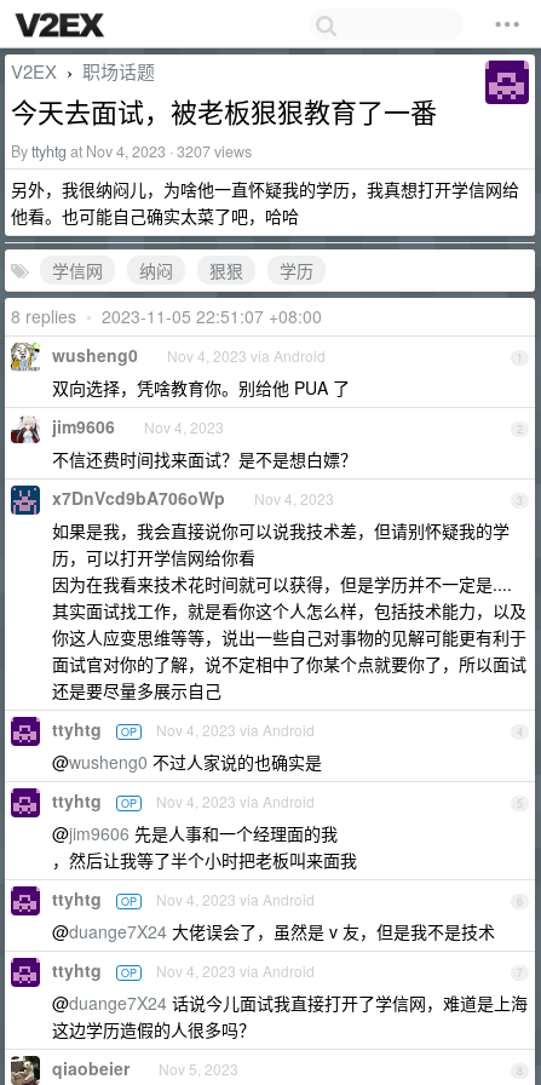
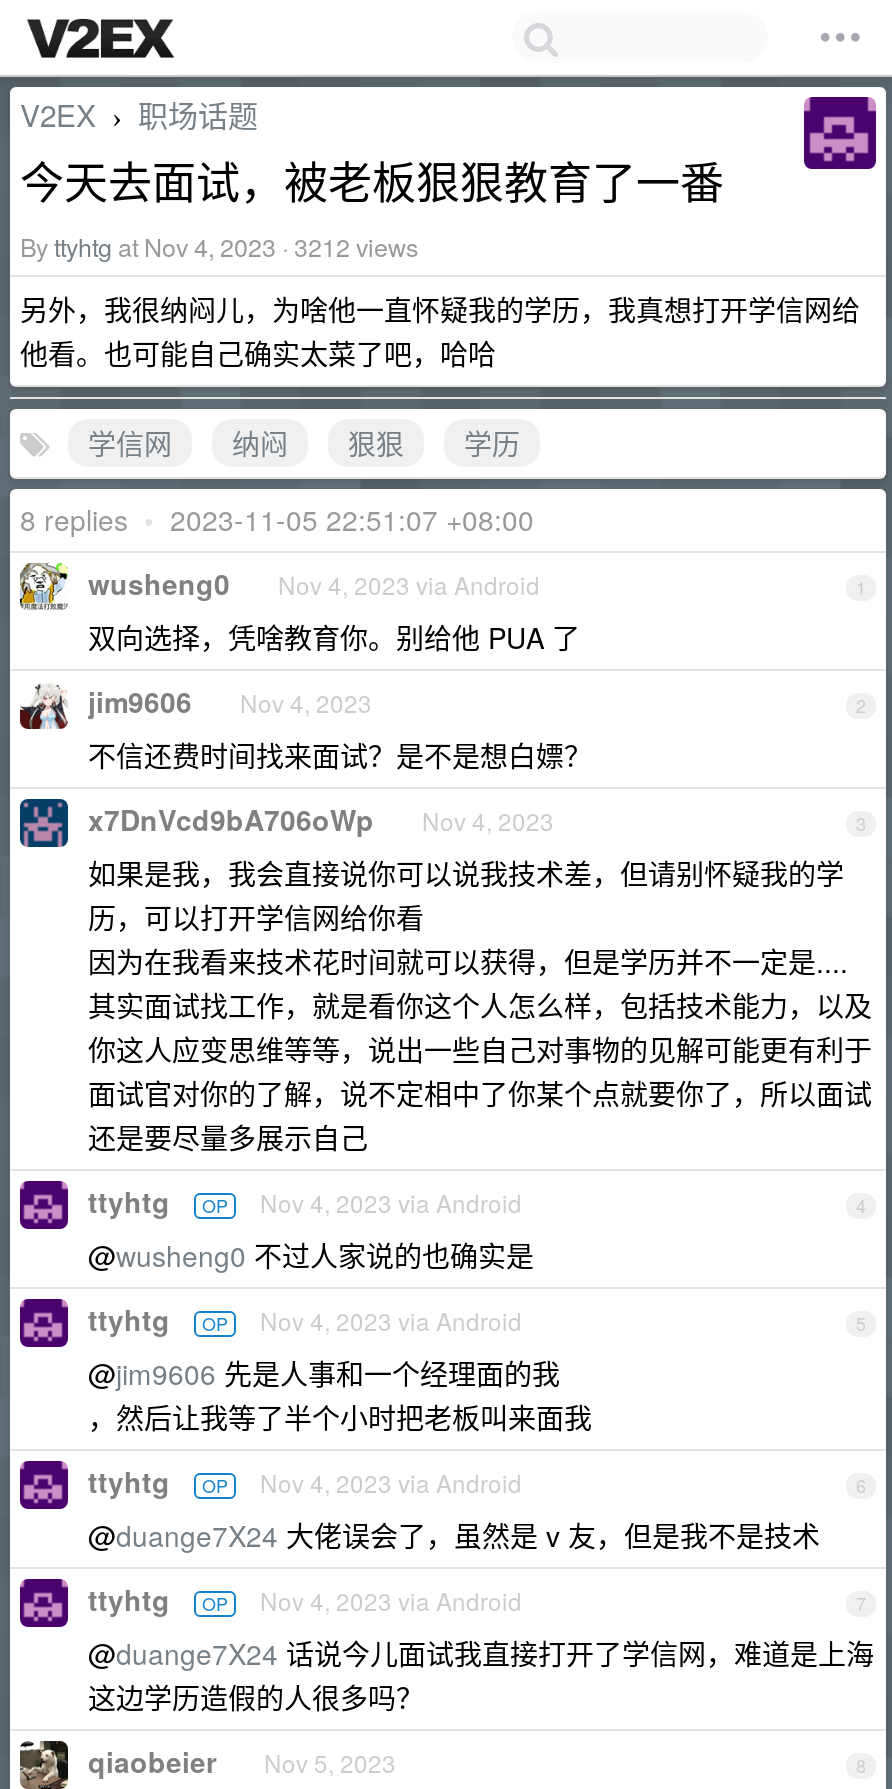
[11,140,252,162] Byttyhtg at Nov 4, 2023 · 3207 views -> [20,229,418,265] Byttyhtg at Nov 4, 2023 · 3212 views

